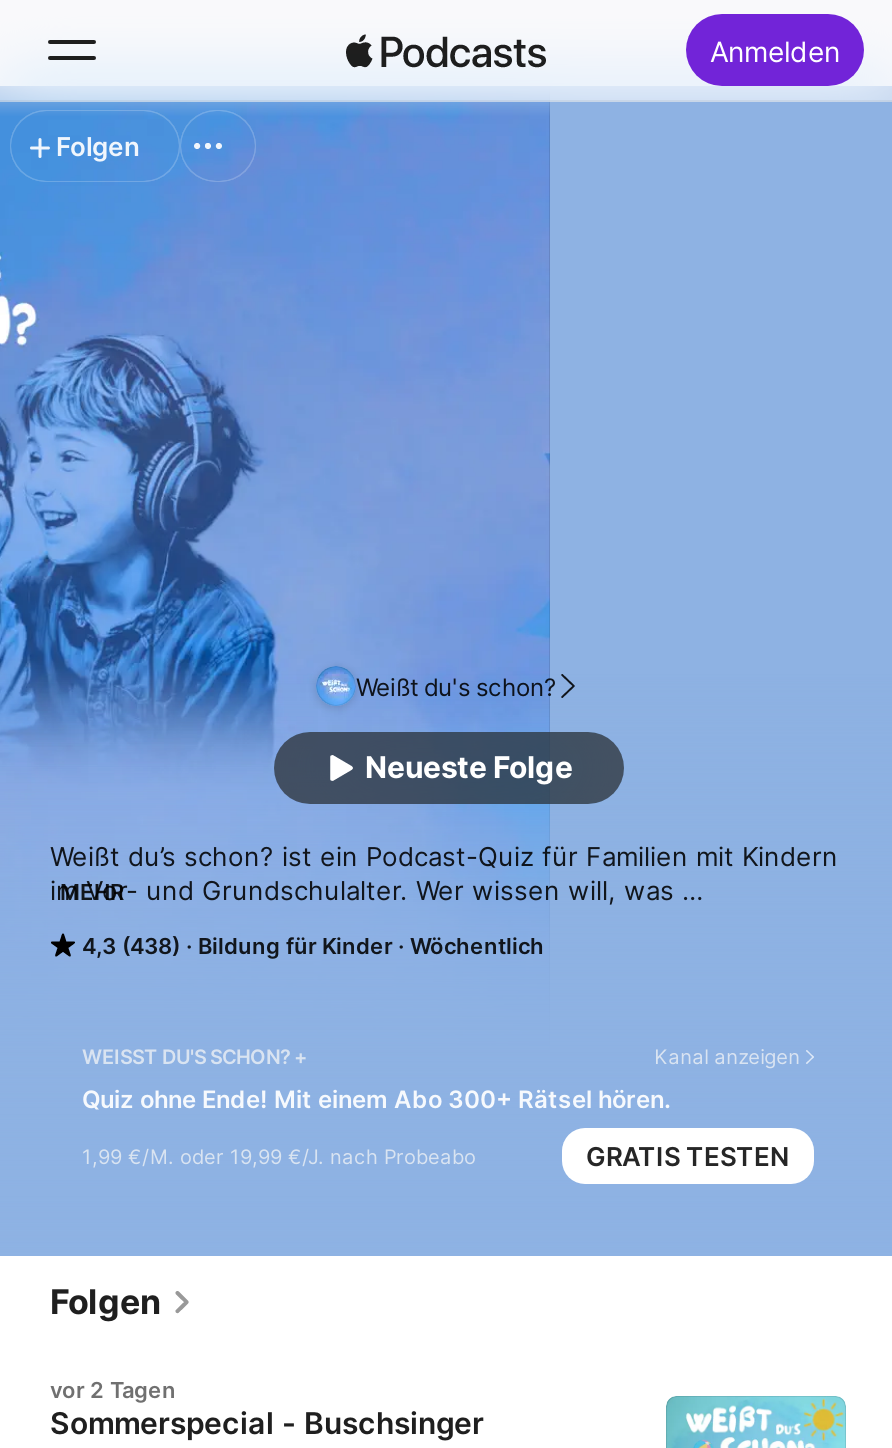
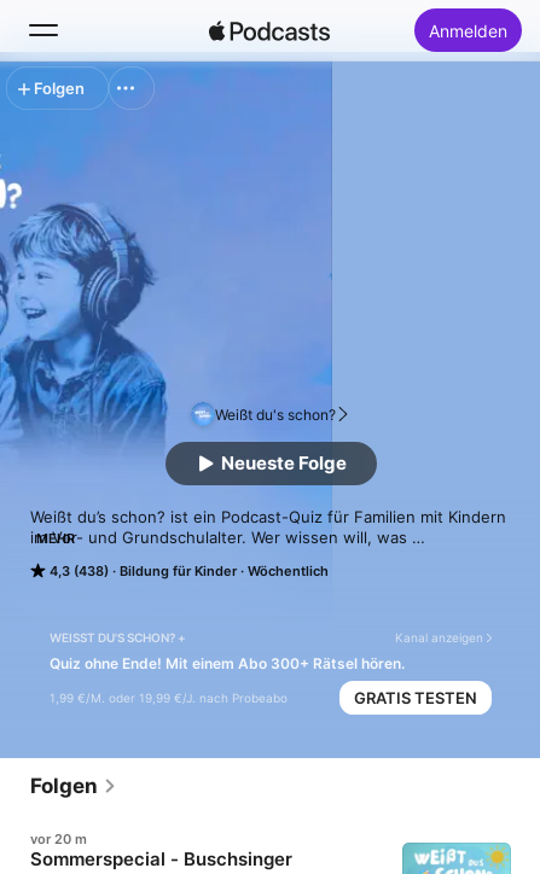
[50,1376,176,1404] vor 2 Tagen -> [30,831,87,847] vor 20 m

